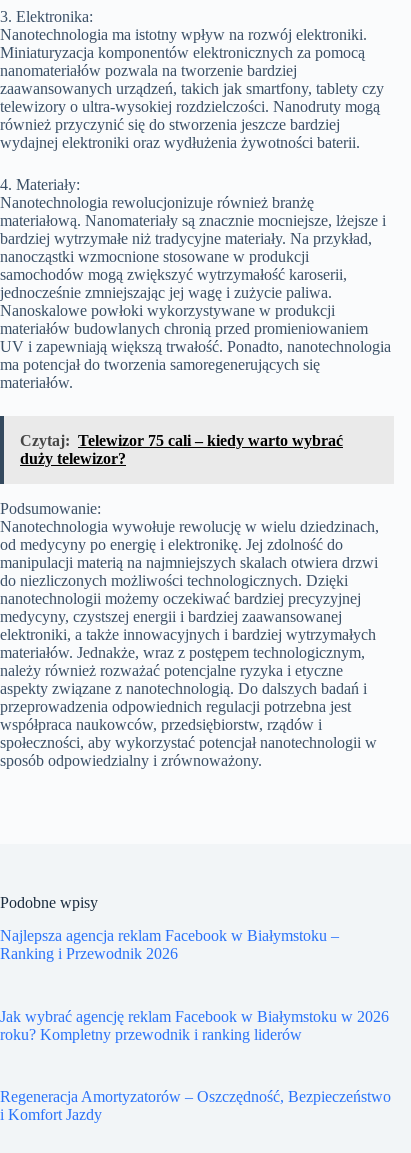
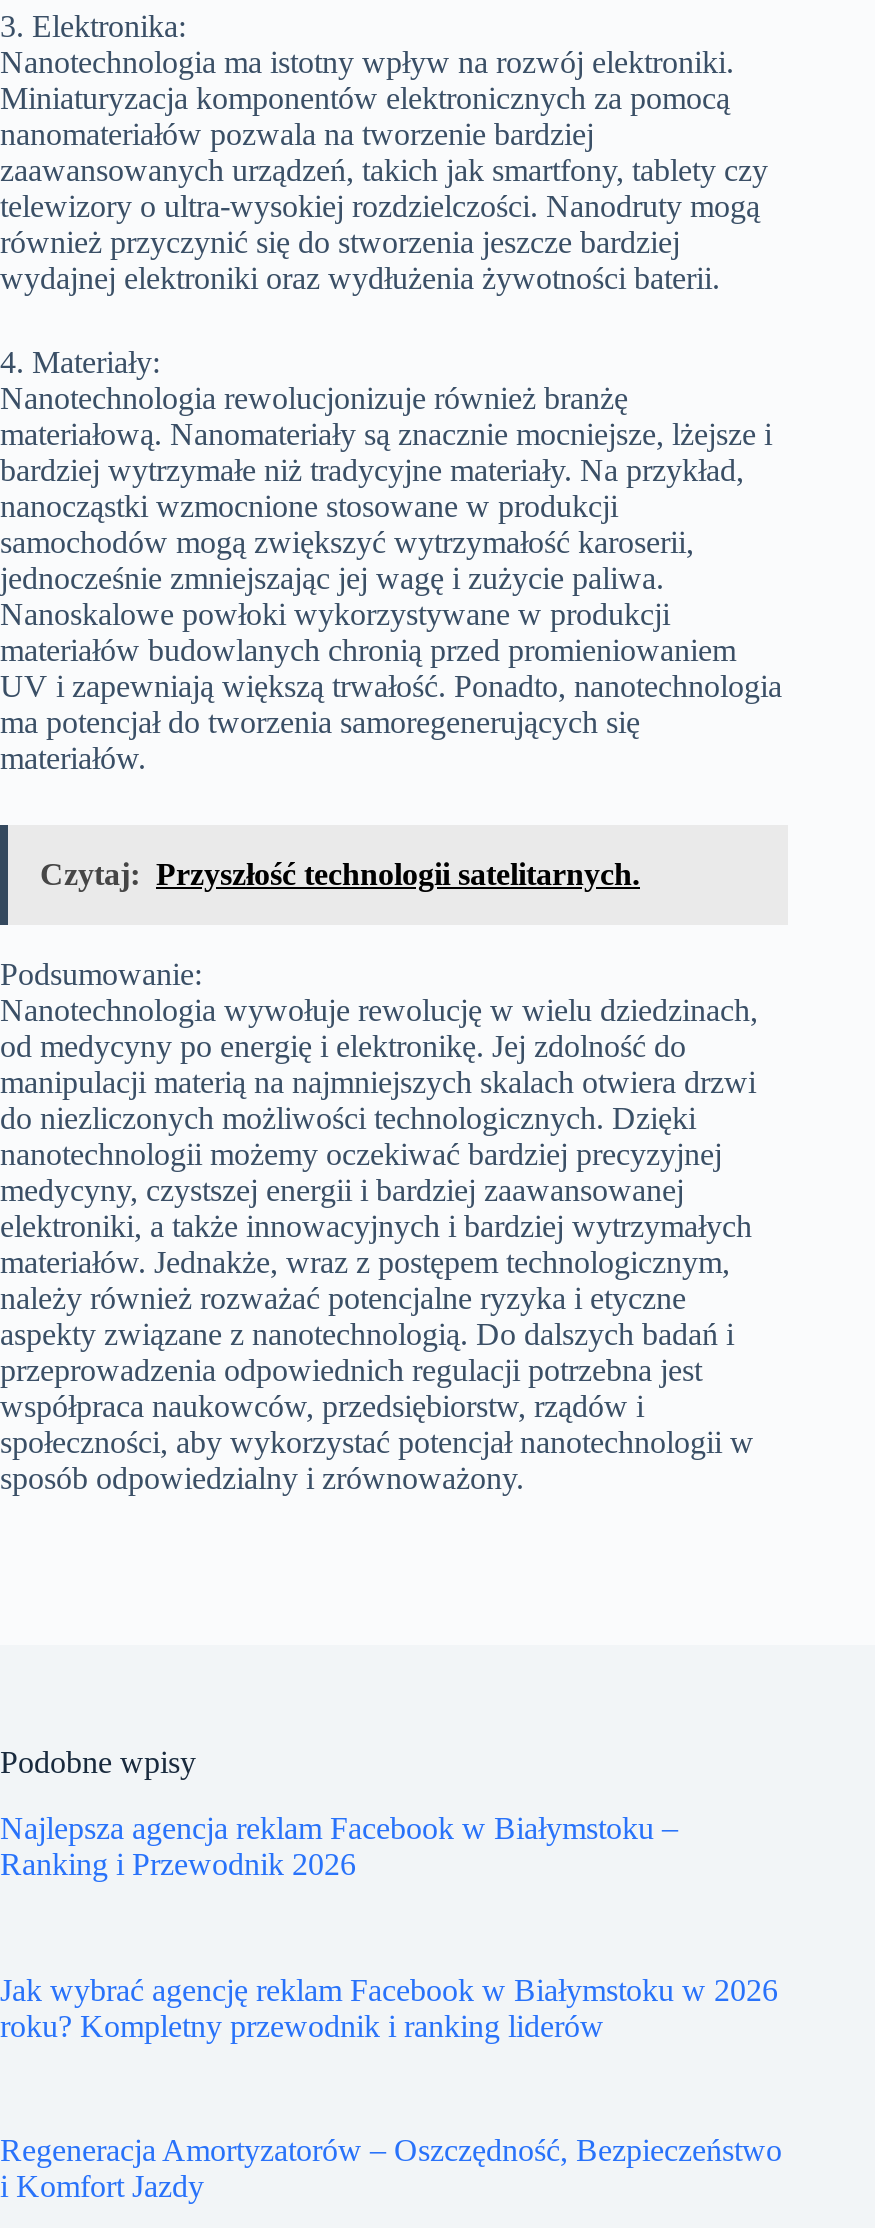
[20,432,343,467] Czytaj: Telewizor 75 cali – kiedy warto wybrać | duży telewizor? -> [40,857,640,891] Czytaj: Przyszłość technologii satelitarnych.

